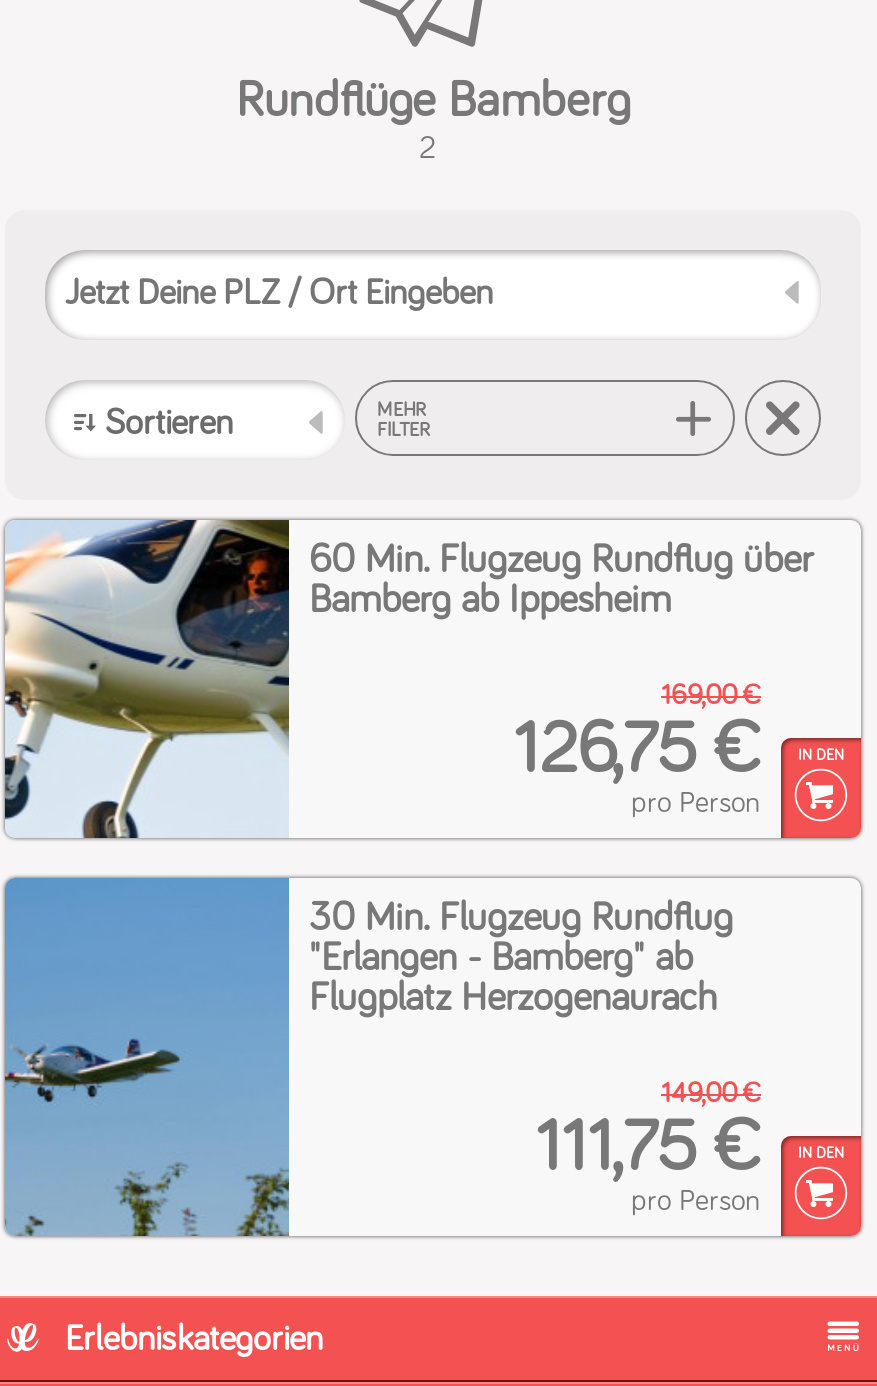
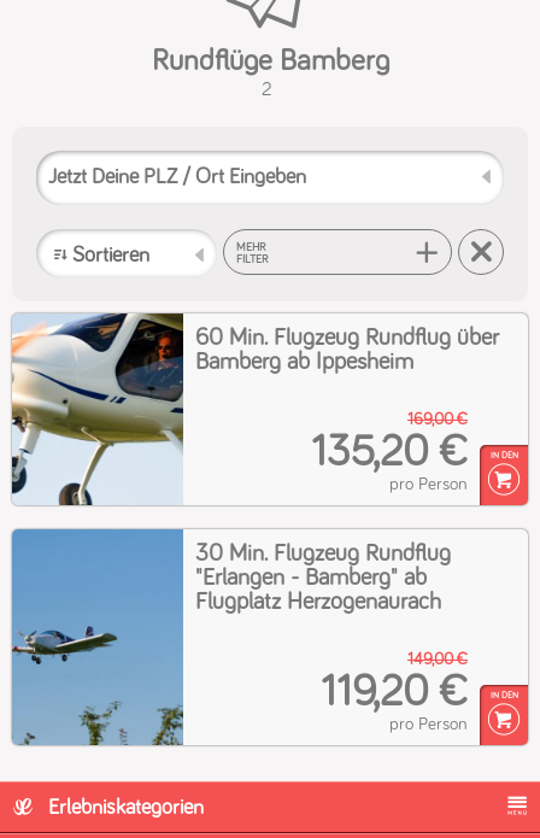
[513,716,761,788] 126,75 € -> [311,432,468,475] 135,20 €
[535,1114,761,1186] 111,75 € -> [321,672,468,715] 119,20 €

